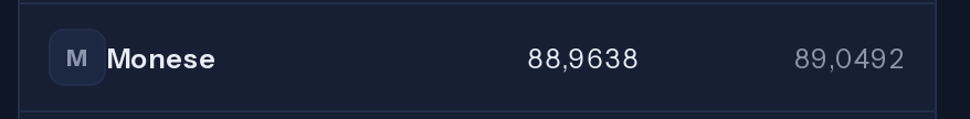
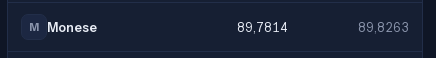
[526,41,639,74] 88,9638 -> [237,19,288,34] 89,7814
[793,41,906,74] 89,0492 -> [358,19,409,34] 89,8263

